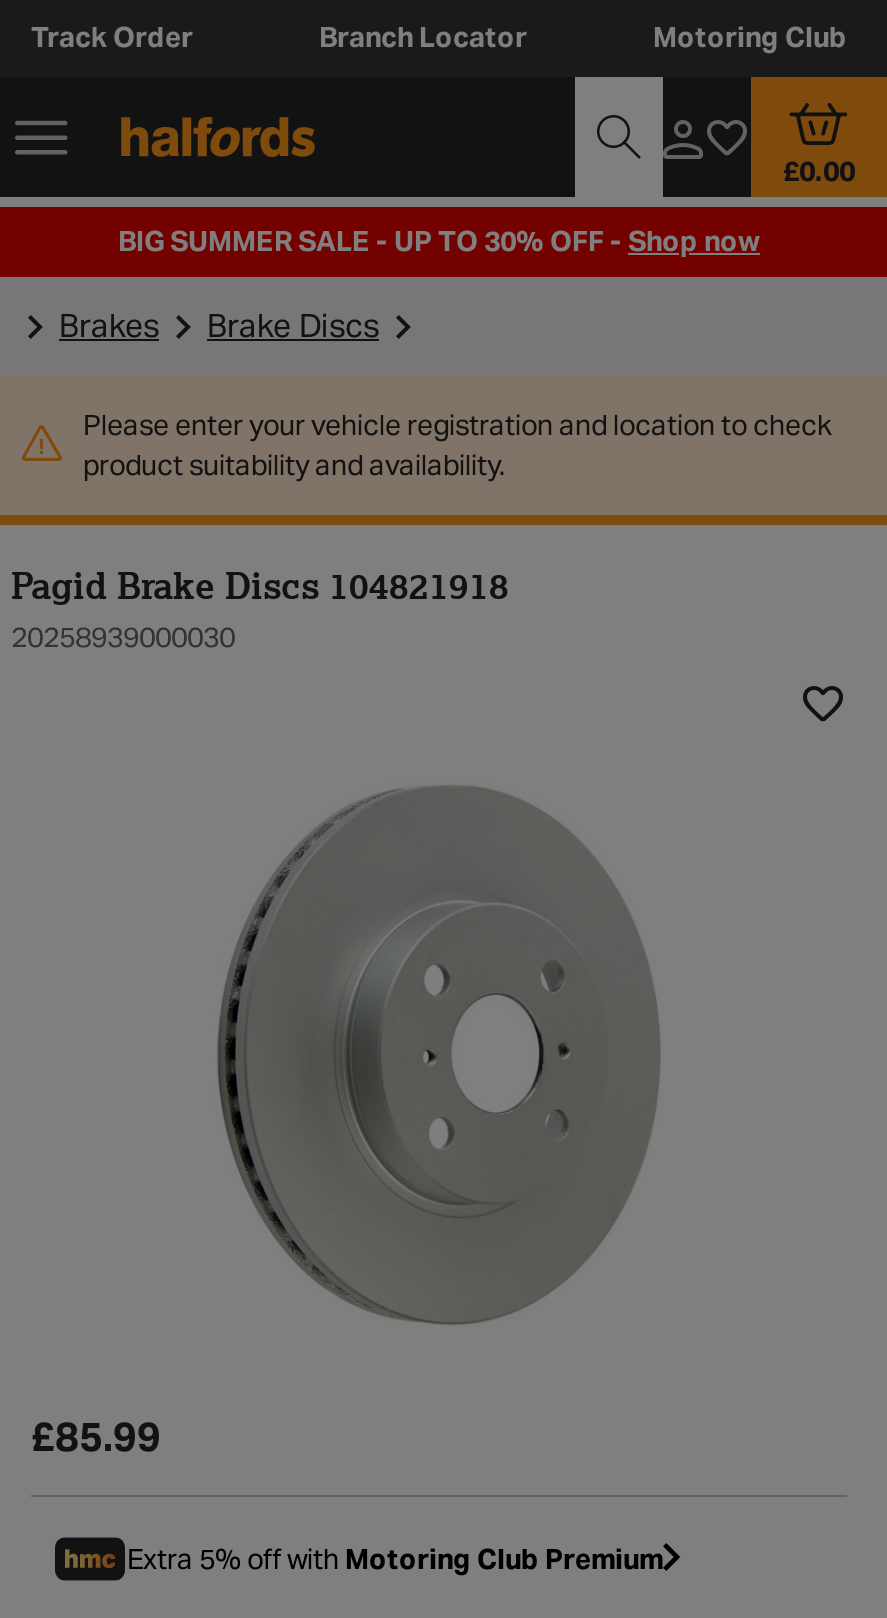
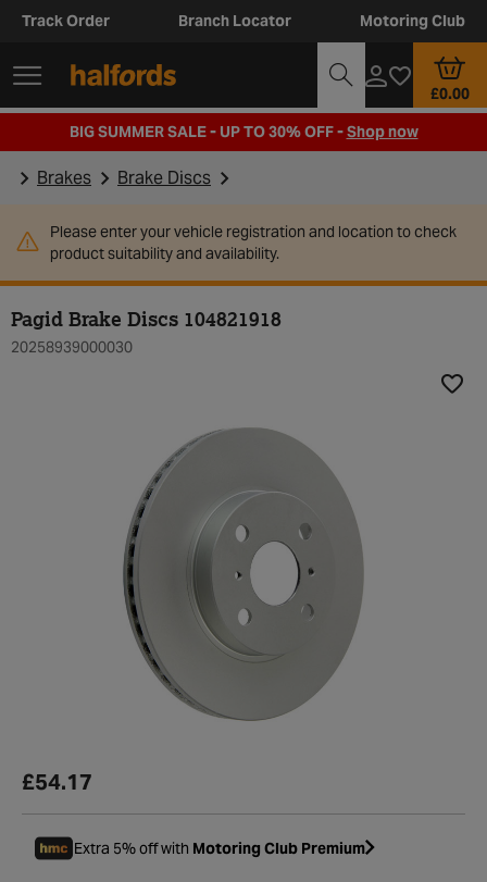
[31,1410,161,1462] £85.99 -> [22,767,92,796] £54.17

